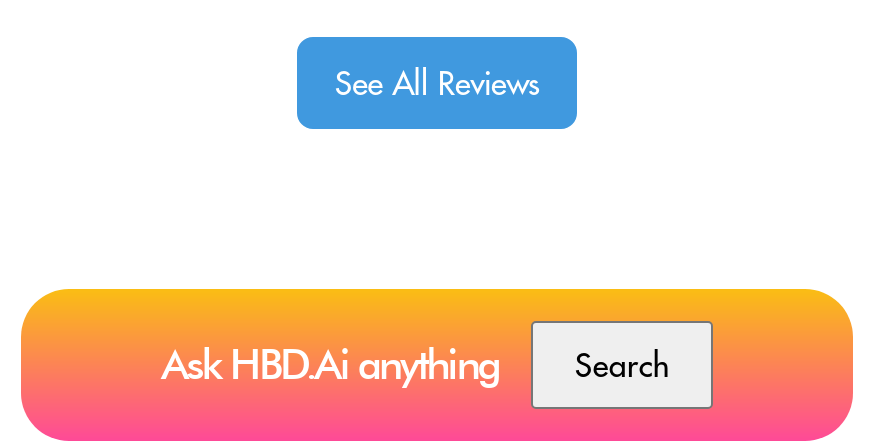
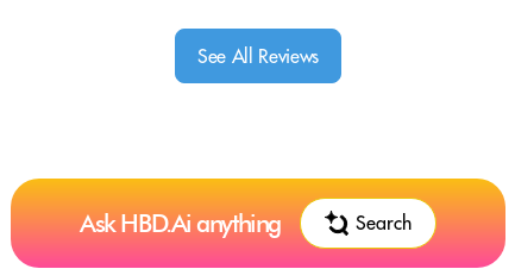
[527,321,735,411] [image] -> [312,198,437,249] [image]

